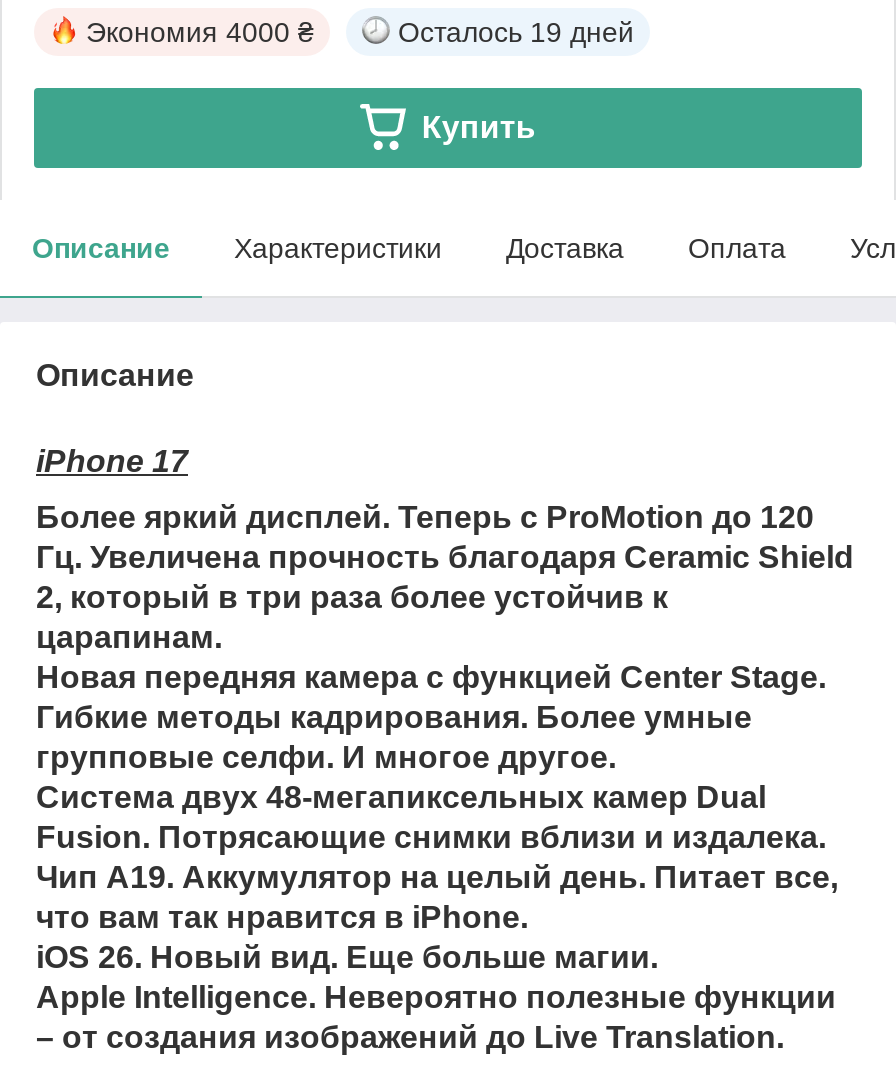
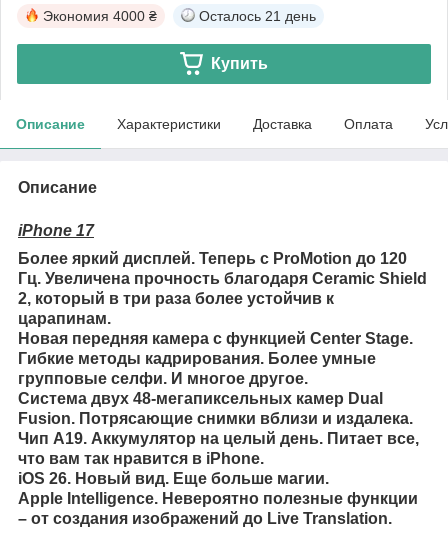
[398,16,634,48] Осталось 19 дней -> [199,8,316,24] Осталось 21 день

